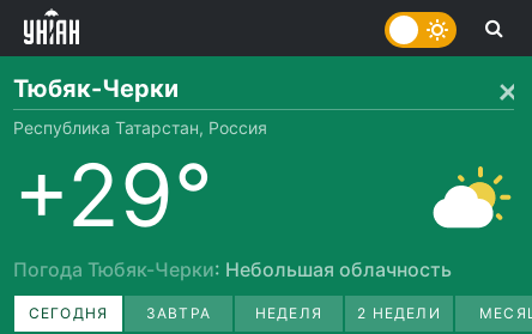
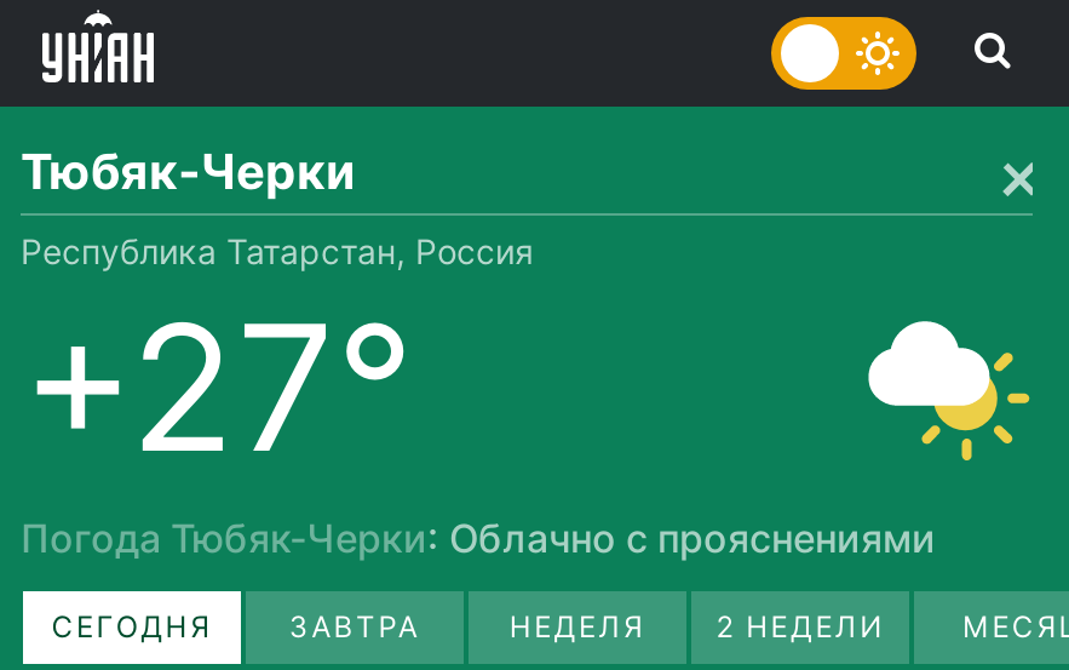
[13,142,512,281] [image] | +29° | Погода Тюбяк-Черки: Небольшая облачность -> [21,281,1030,562] [image] | +27° | Погода Тюбяк-Черки: Облачно с прояснениями

